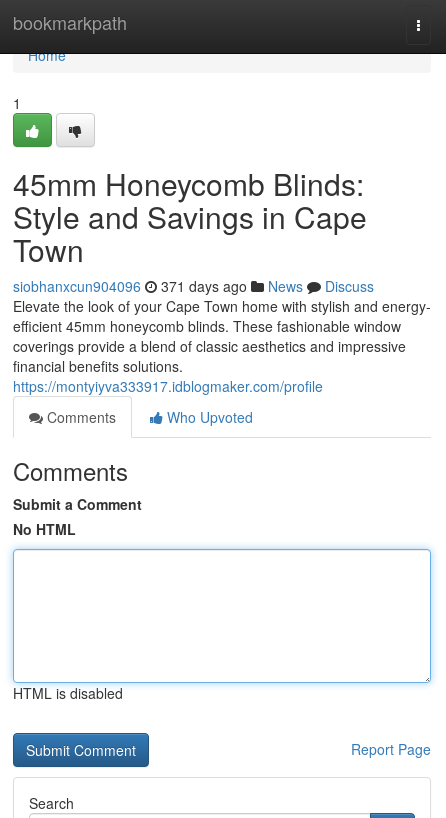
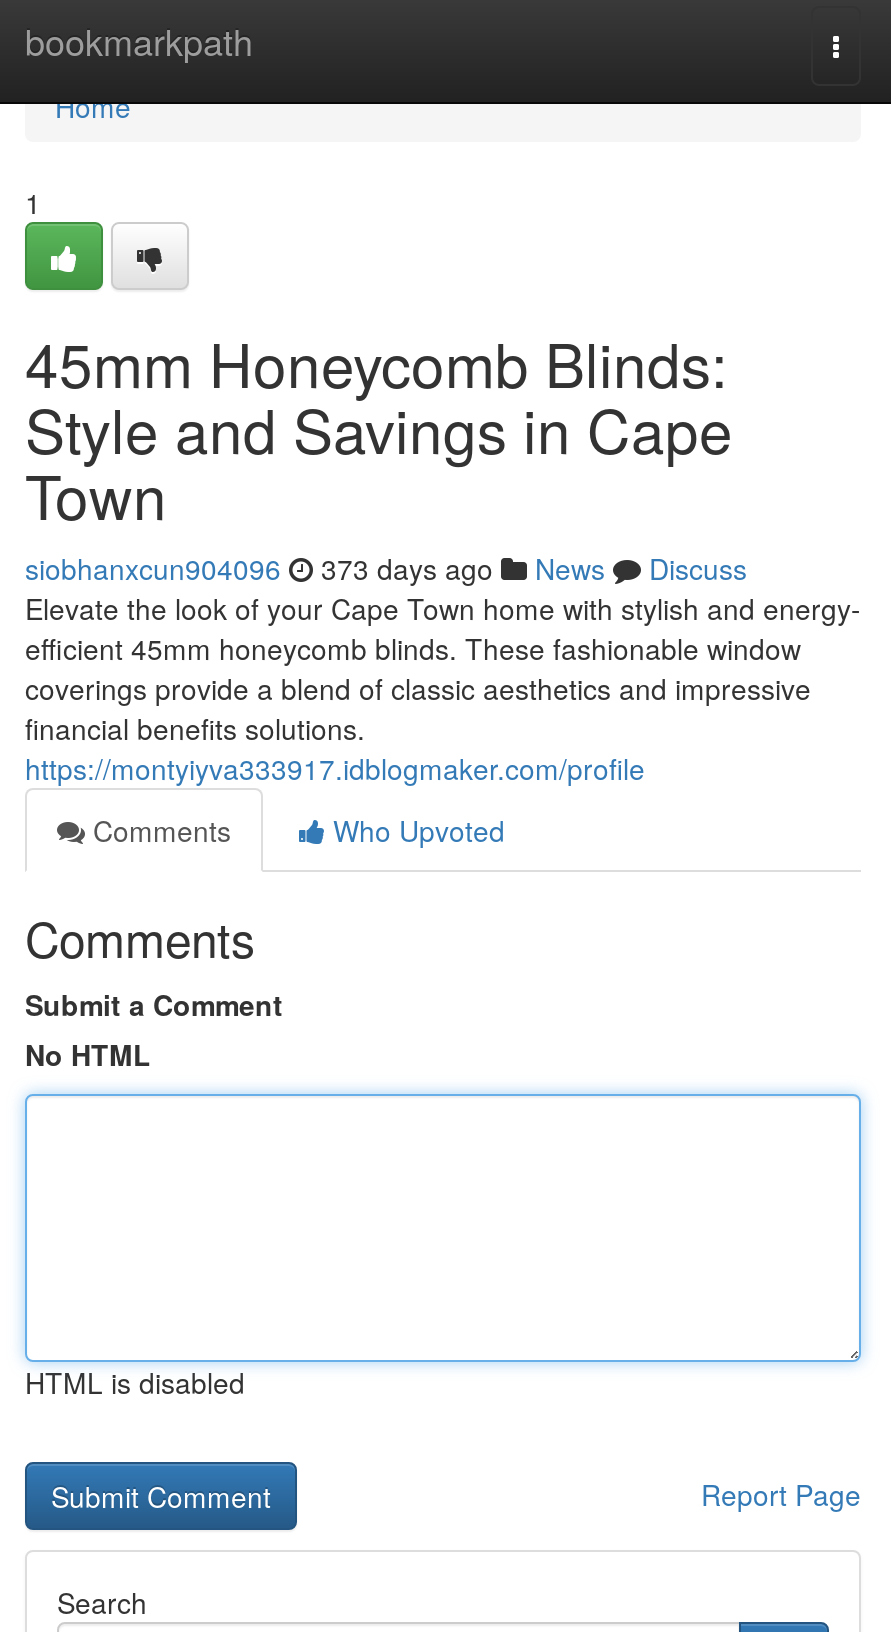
[13,276,374,296] siobhanxcun904096 371 days ago News Discuss -> [25,548,747,588] siobhanxcun904096 373 days ago News Discuss

